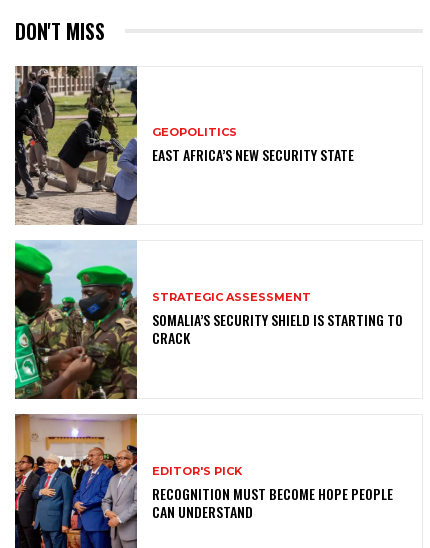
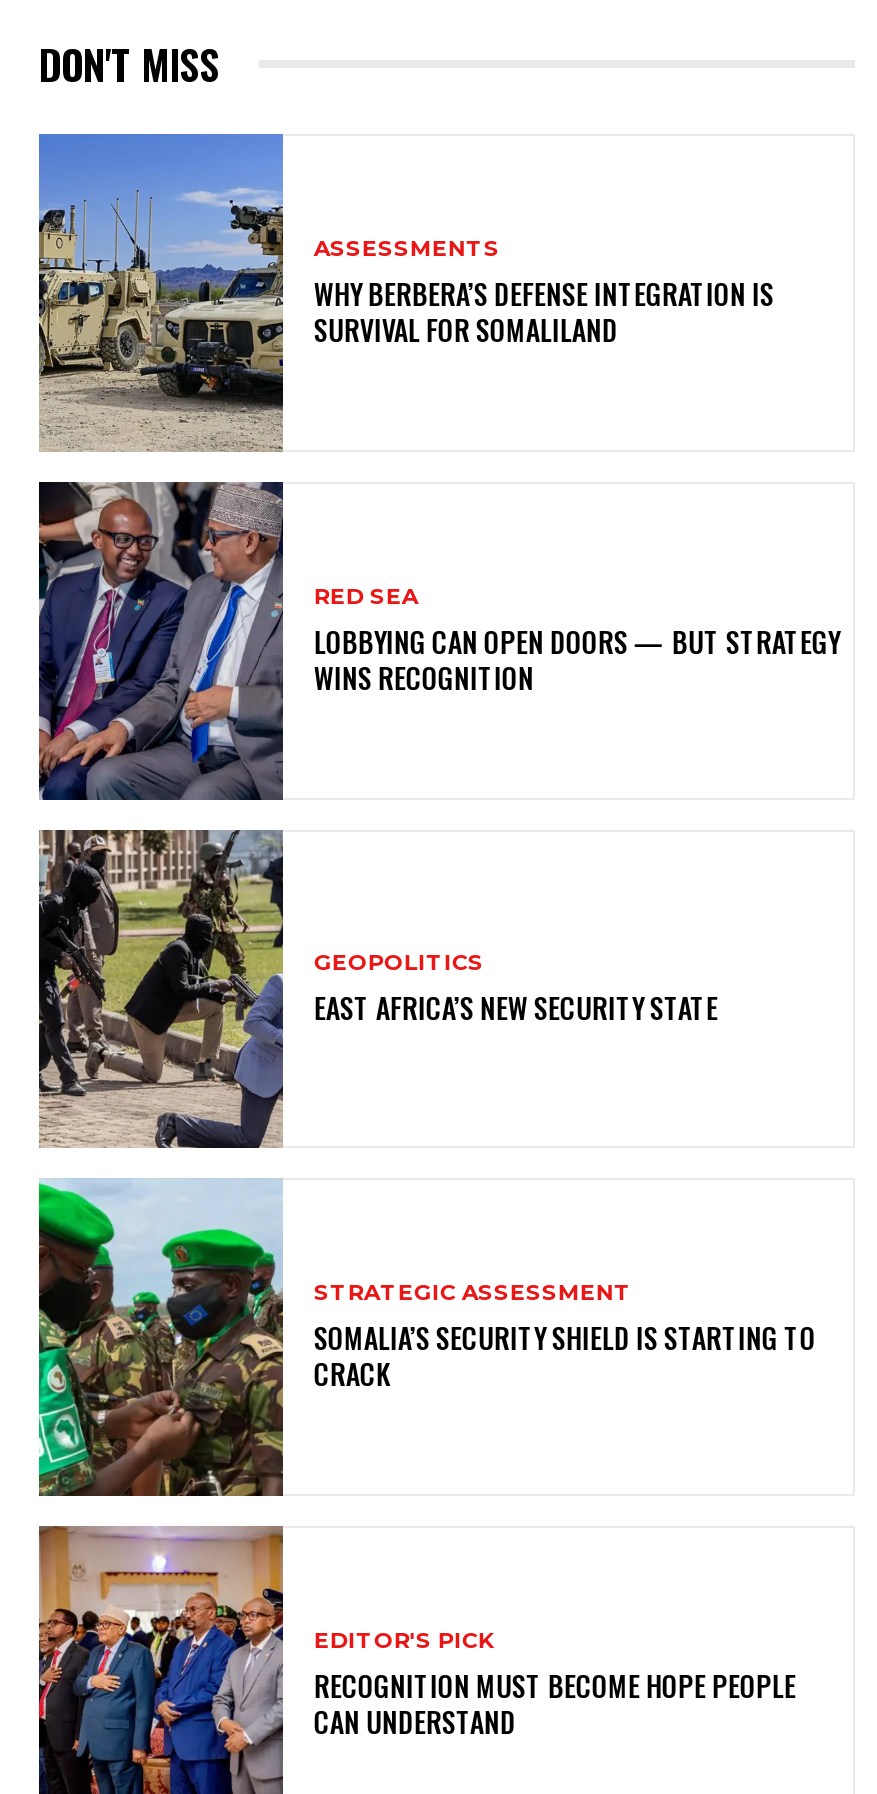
none -> [37,132,774,450] [image] | ASSESSMENTS | WHY BERBERA’S DEFENSE INTEGRATION IS | SURVIVAL FOR SOMALILAND
none -> [37,480,840,802] [image] | RED SEA | LOBBYING CAN OPEN DOORS — BUT STRATEGY | WINS RECOGNITION

